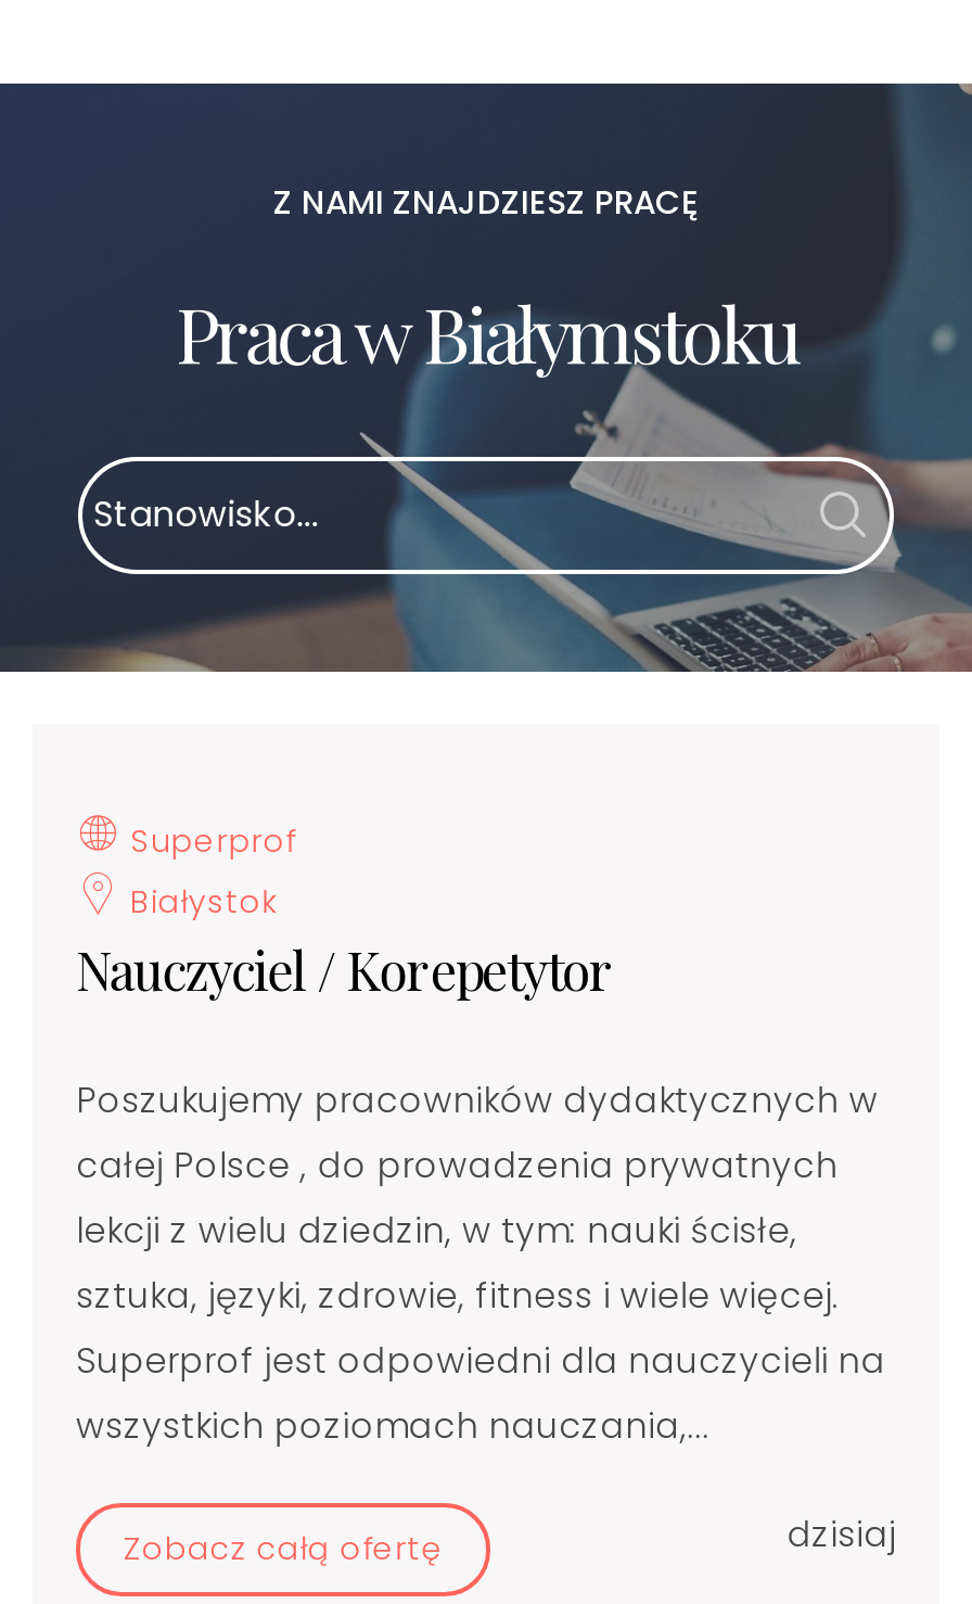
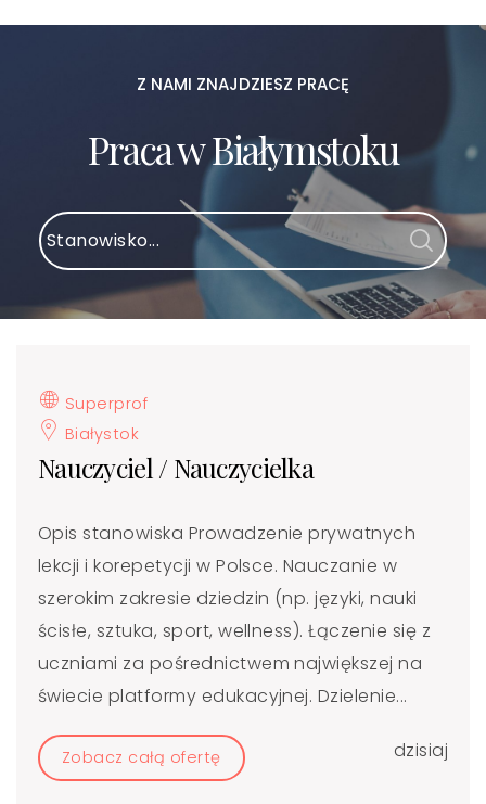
[76,934,613,1003] Nauczyciel / Korepetytor -> [38,450,314,485] Nauczyciel / Nauczycielka
[76,1075,885,1450] Poszukujemy pracowników dydaktycznych w | całej Polsce , do prowadzenia prywatnych | lekcji z wielu dziedzin, w tym: nauki ścisłe, | sztuka, języki, zdrowie, fitness i wiele więcej. | Superprof jest odpowiedni dla nauczycieli na | wszystkich poziomach nauczania,... -> [38,520,431,708] Opis stanowiska Prowadzenie prywatnych | lekcji i korepetycji w Polsce. Nauczanie w | szerokim zakresie dziedzin (np. języki, nauki | ścisłe, sztuka, sport, wellness). Łączenie się z | uczniami za pośrednictwem największej na | świecie platformy edukacyjnej. Dzielenie...

